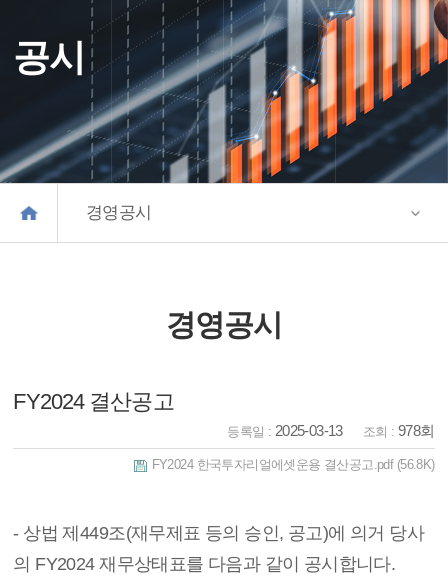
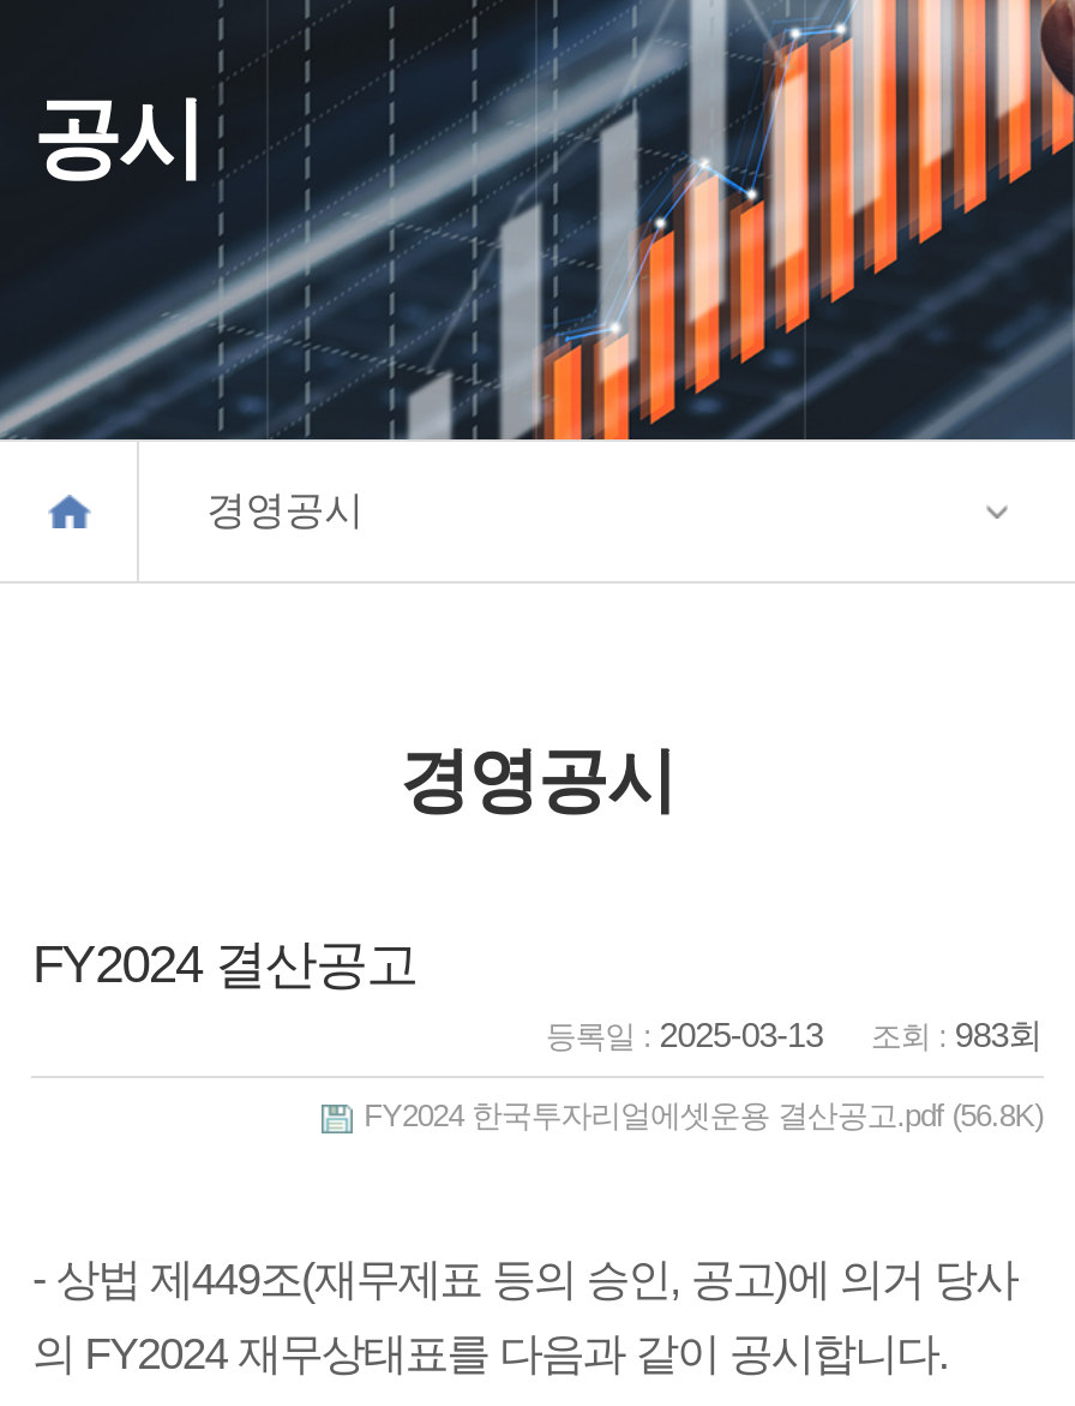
[227,423,435,439] 등록일 : 2025-03-13 조회 : 978회 -> [545,1016,1043,1055] 등록일 : 2025-03-13 조회 : 983회

